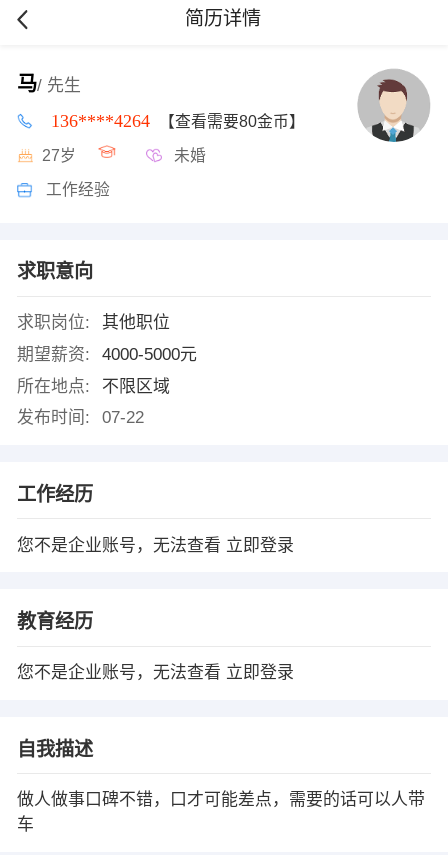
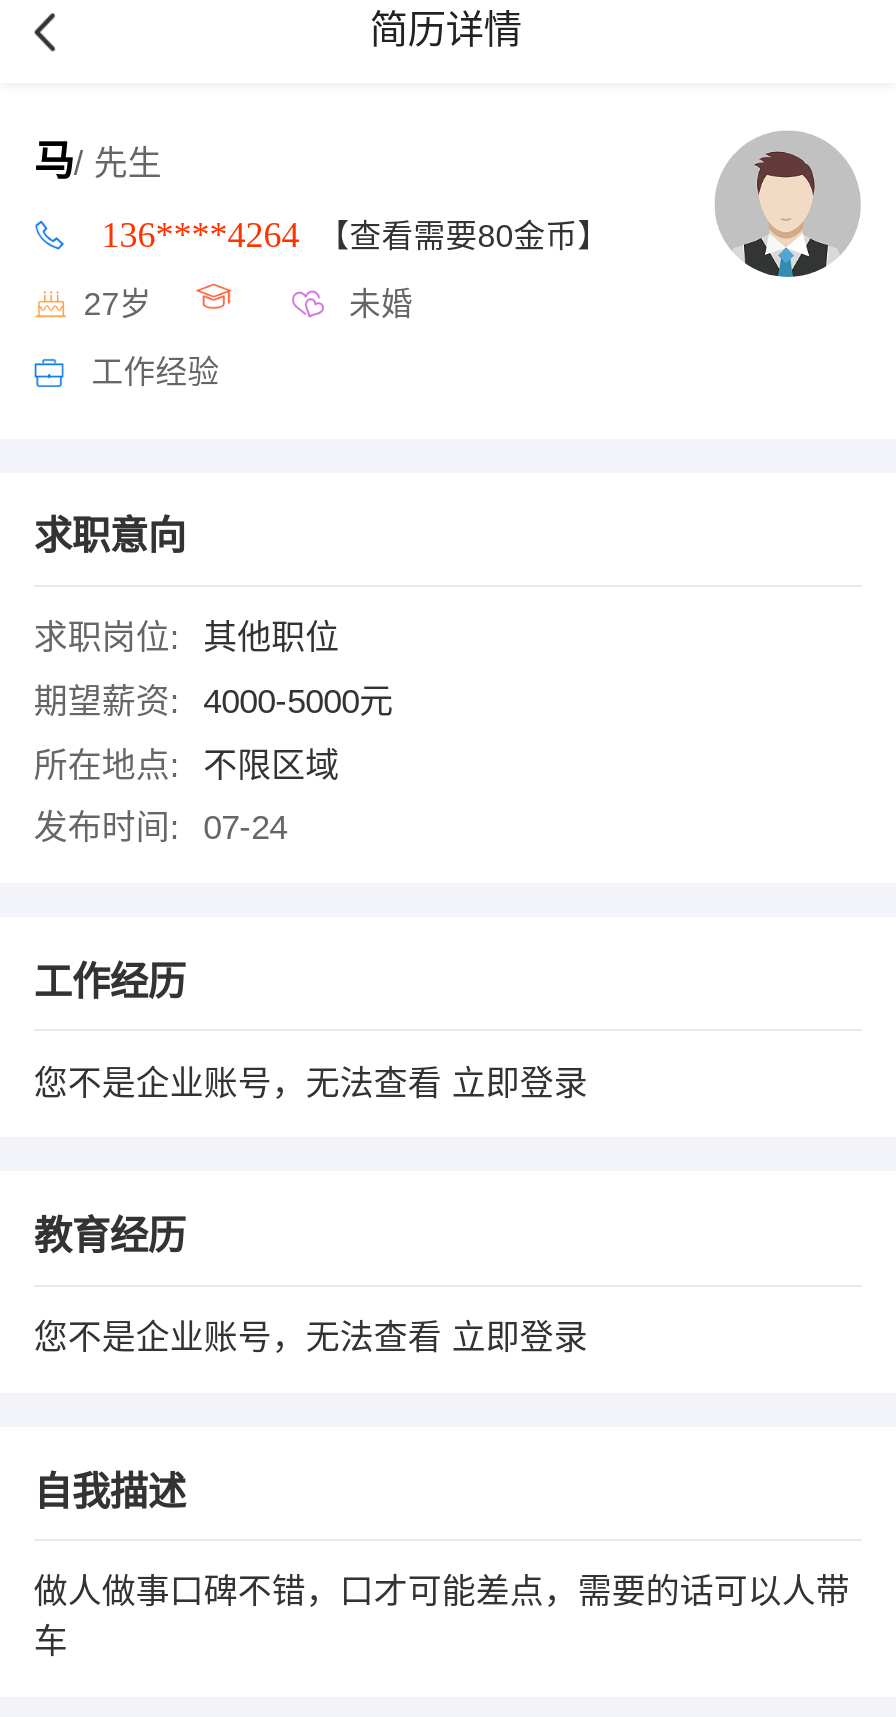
[17,408,144,427] 发布时间: 07-22 -> [34,810,287,848] 发布时间: 07-24

